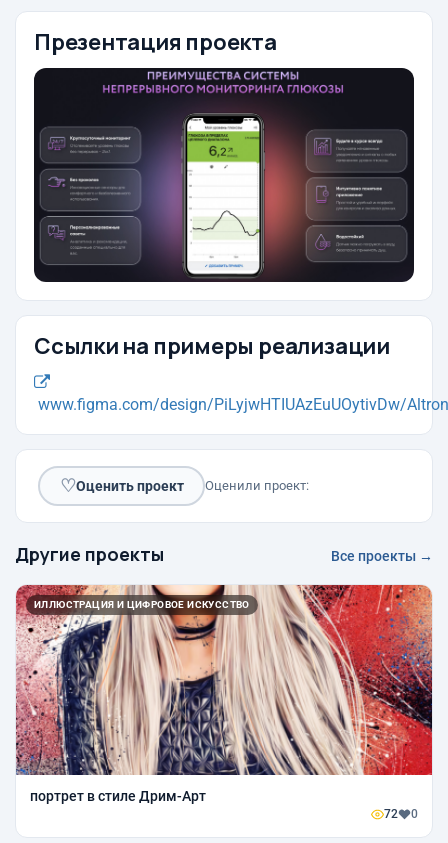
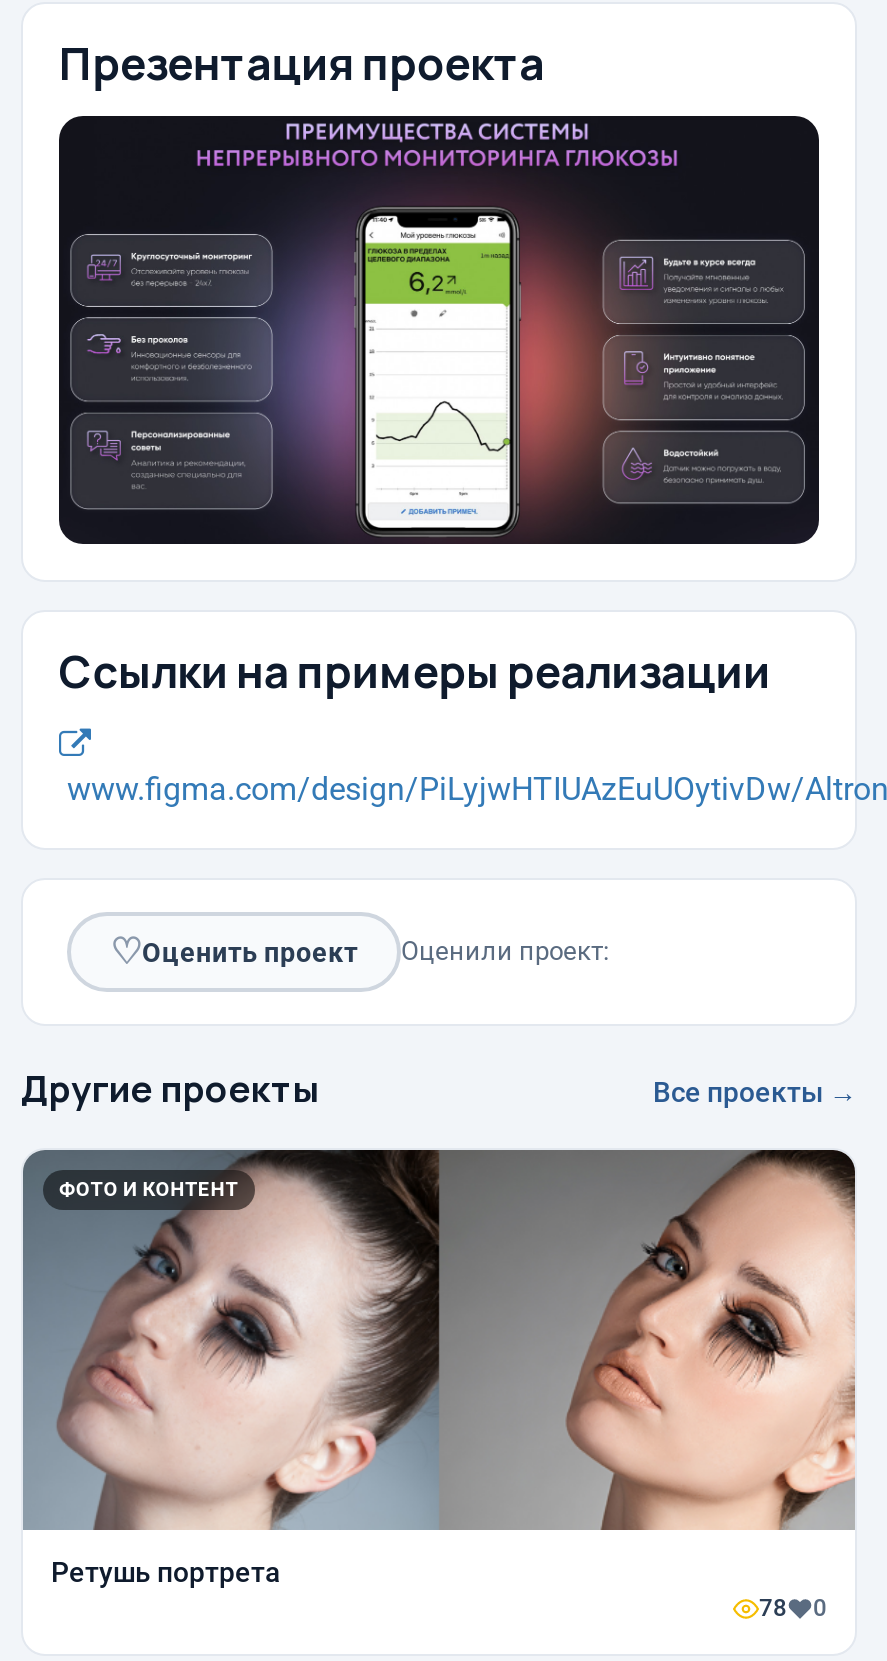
[15,584,433,776] [image] | ИЛЛЮСТРАЦИЯ И ЦИФРОВОЕ ИСКУССТВО -> [21,1148,857,1530] [image] | ФОТО И КОНТЕНТ
[30,788,398,821] портрет в стиле Дрим-Арт | 72 -> [51,1557,787,1623] Ретушь портрета | 78

